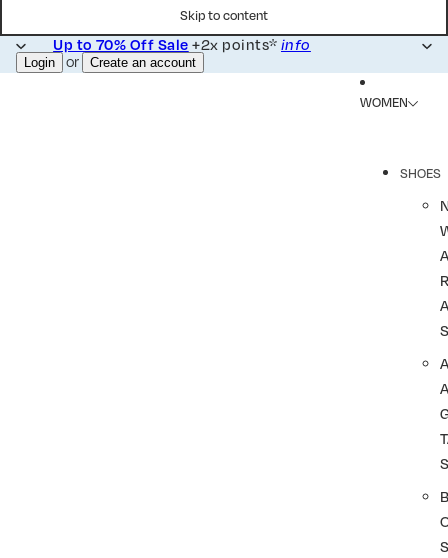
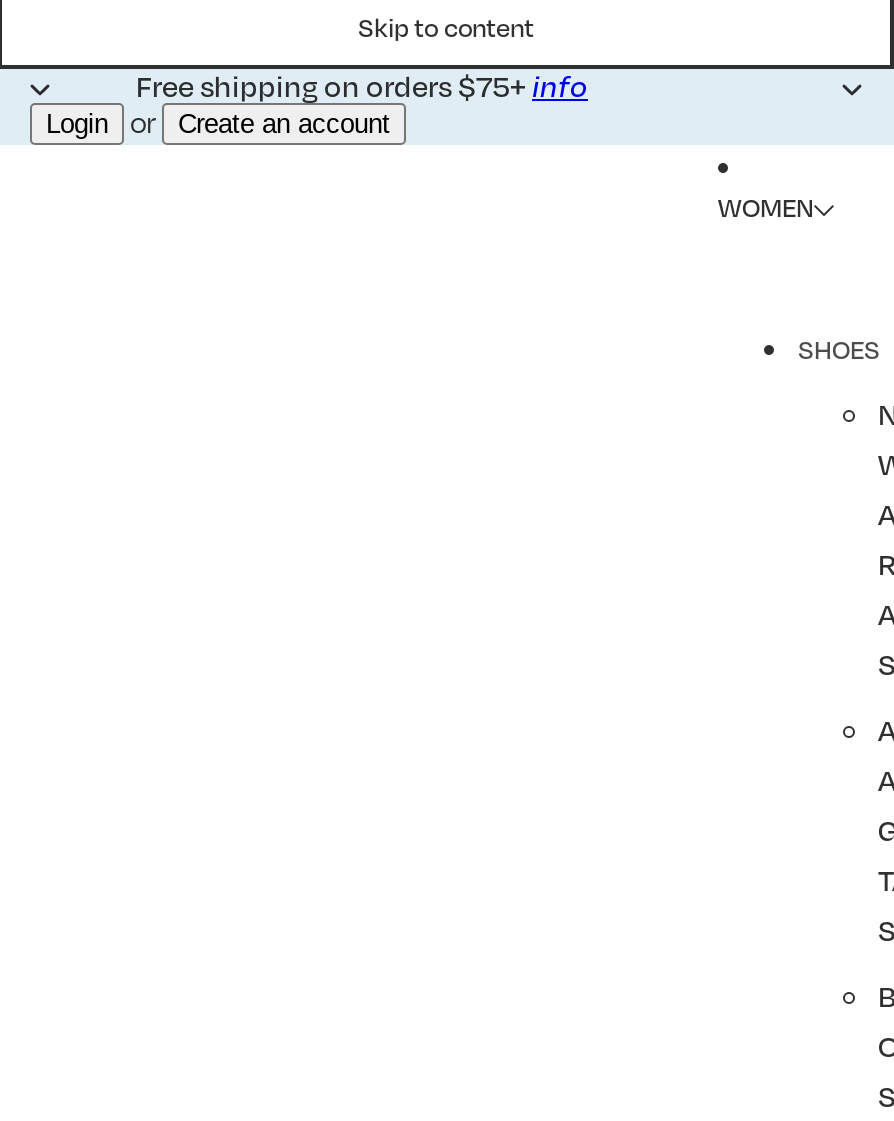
[53,35,311,53] Up to 70% Off Sale+2x points*info -> [136,65,588,105] Free shipping on orders $75+info

